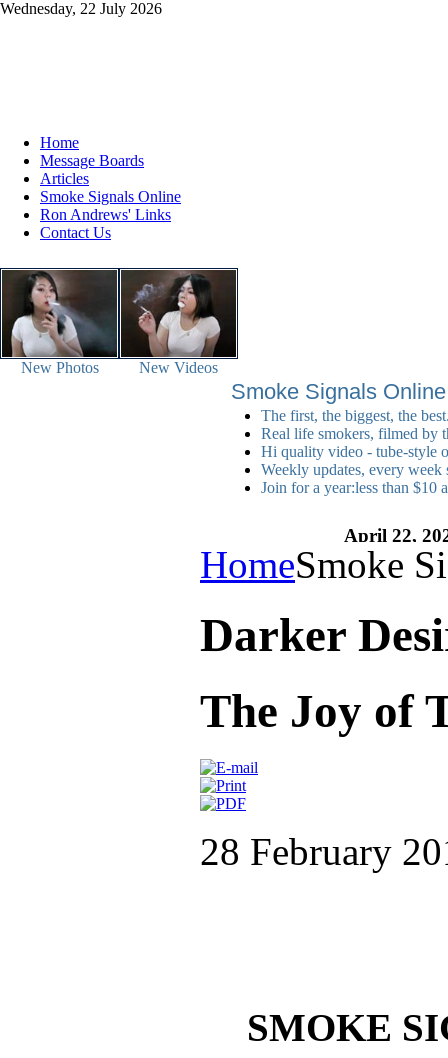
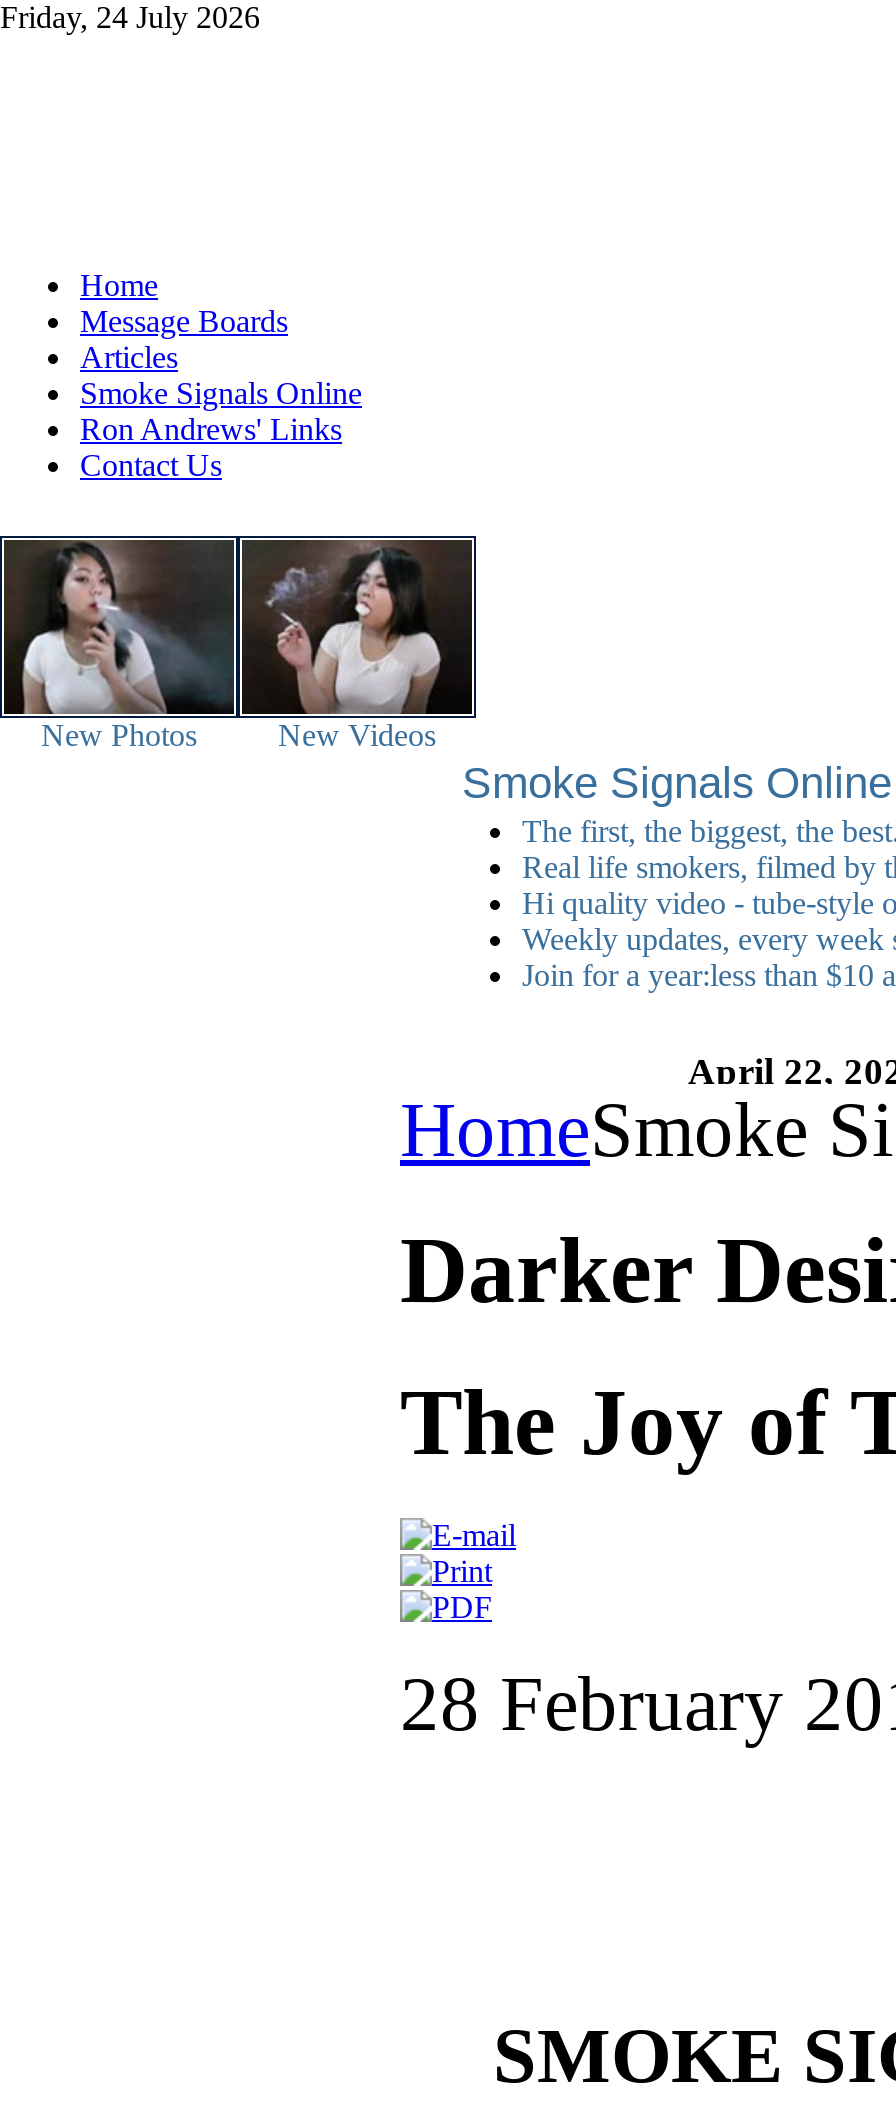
[0,0,162,17] Wednesday, 22 July 2026 -> [0,0,260,34] Friday, 24 July 2026

